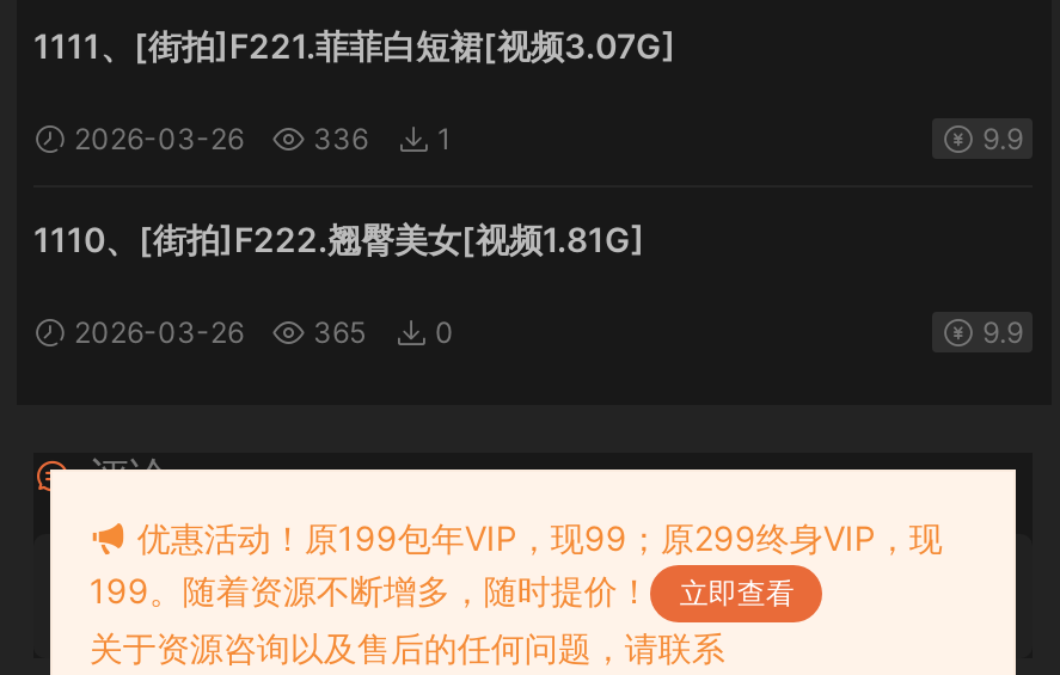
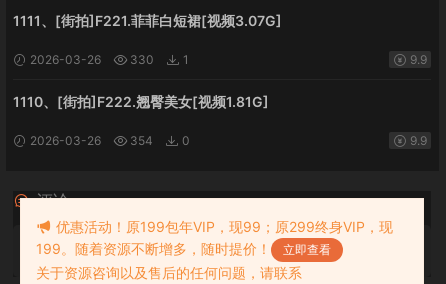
[67,121,452,157] 2026-03-26 336 1 -> [27,52,189,67] 2026-03-26 330 1
[67,314,454,350] 2026-03-26 365 0 -> [27,133,190,148] 2026-03-26 354 0

